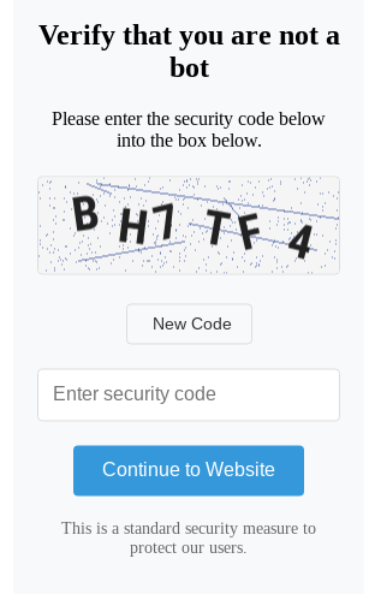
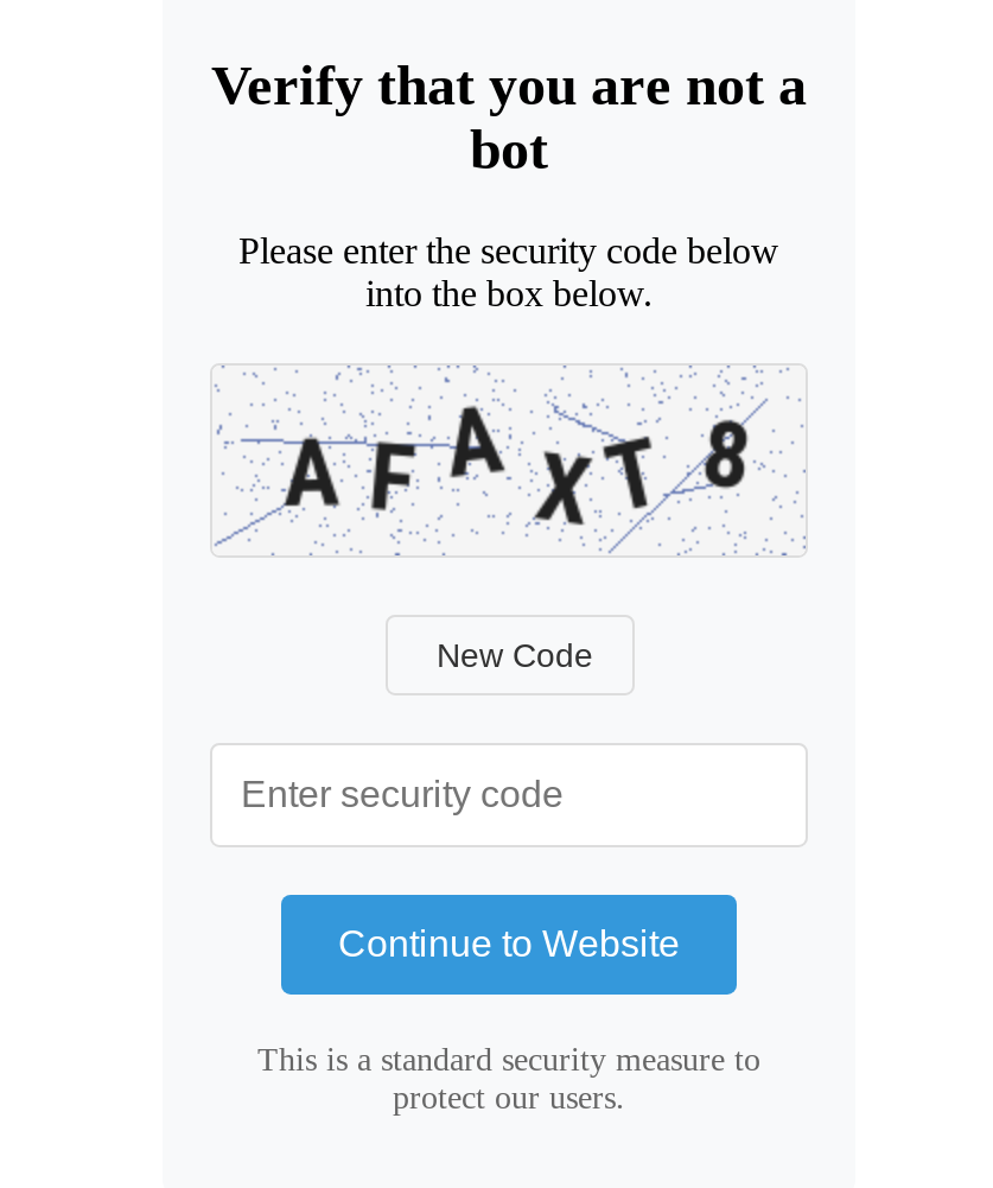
[46,178,340,271] [image] -> [215,367,803,557] [image]

